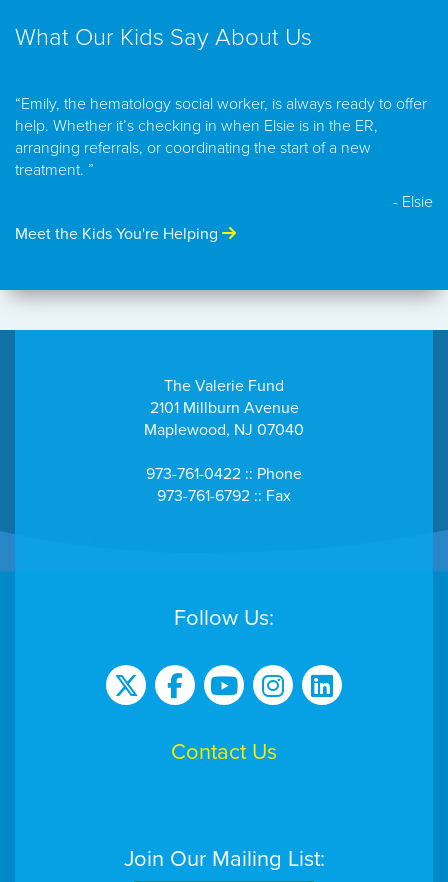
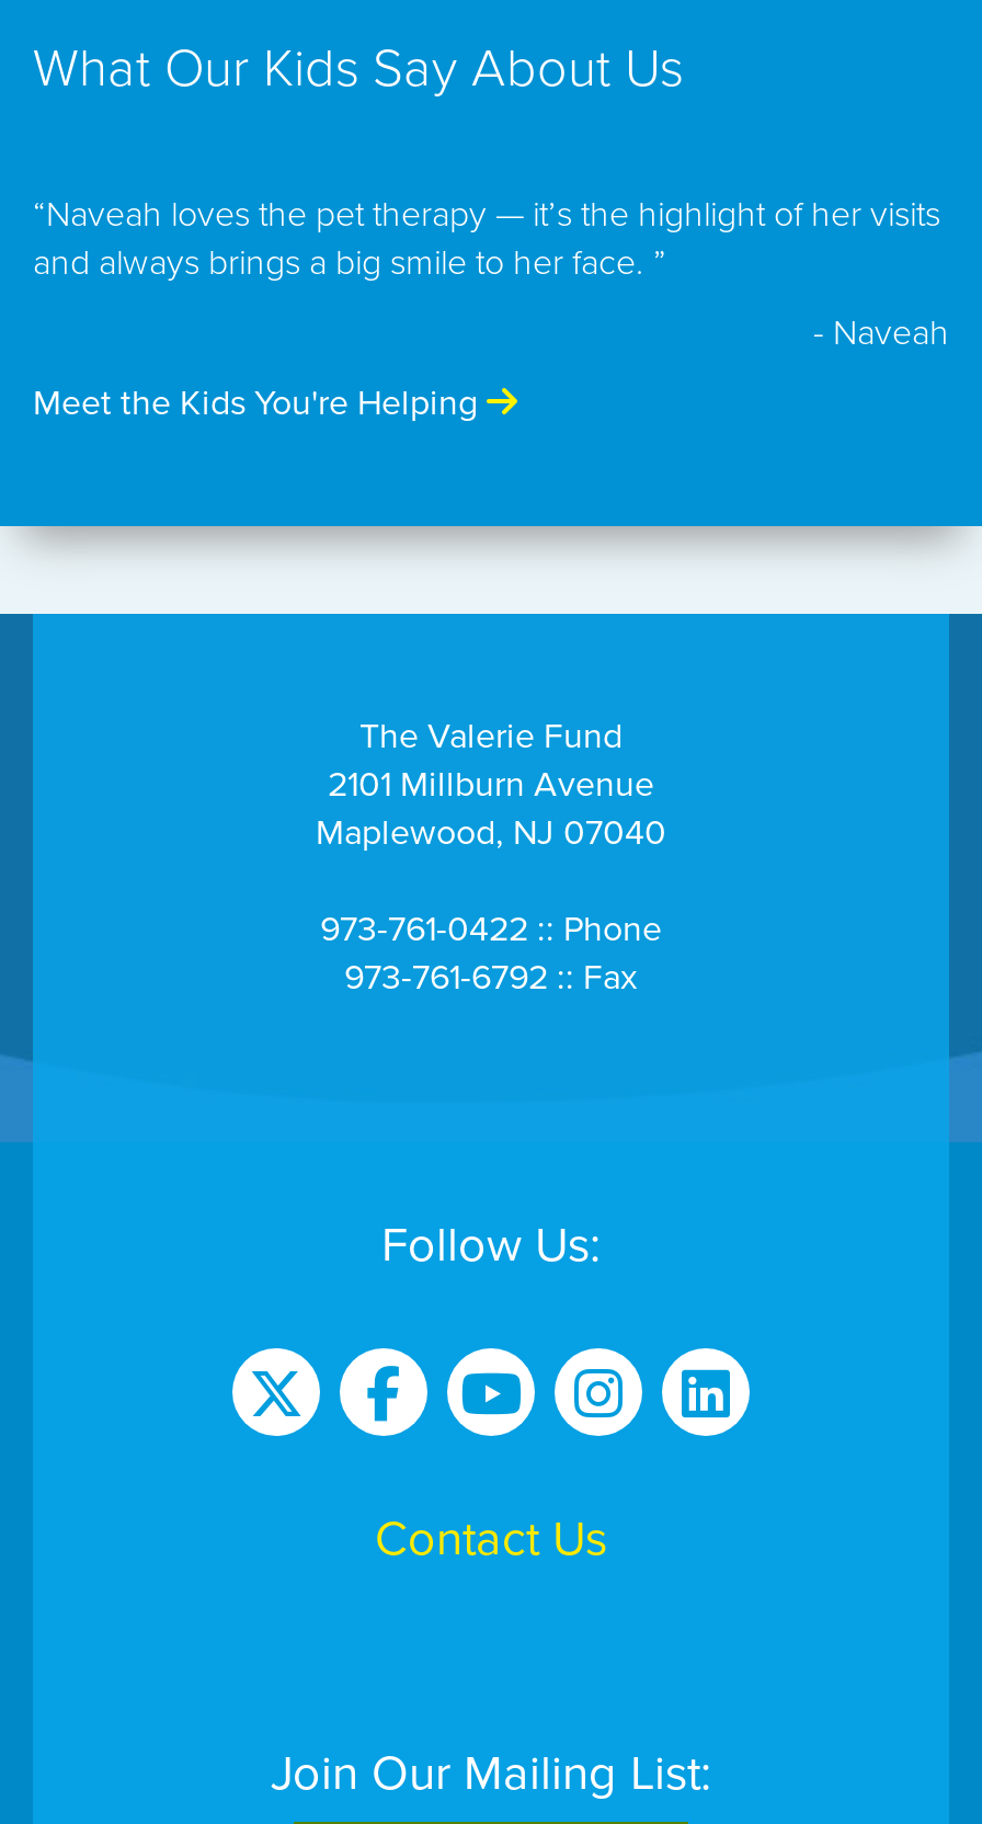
[15,94,427,180] “Emily, the hematology social worker, is always ready to offer | help. Whether it’s checking in when Elsie is in the ER, | arranging referrals, or coordinating the start of a new | treatment. ” -> [33,193,940,285] “Naveah loves the pet therapy — it’s the highlight of her visits | and always brings a big smile to her face. ”
[393,192,433,212] - Elsie -> [813,311,949,355] - Naveah

